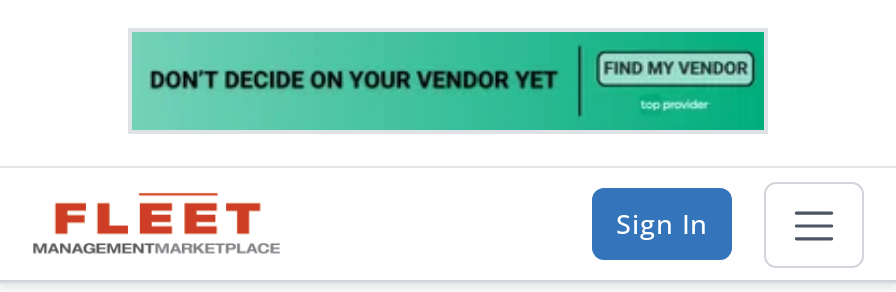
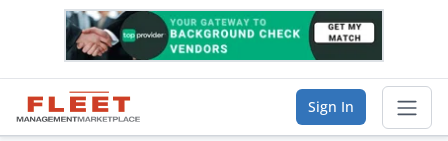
[130,30,766,132] [image] -> [65,10,383,61] [image]

